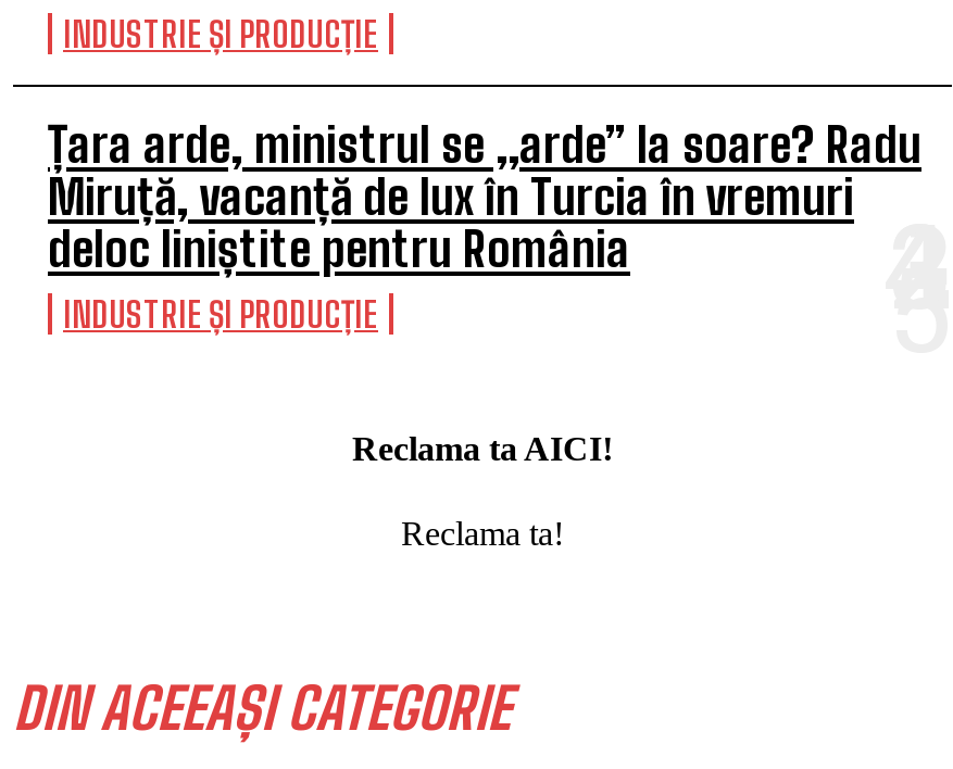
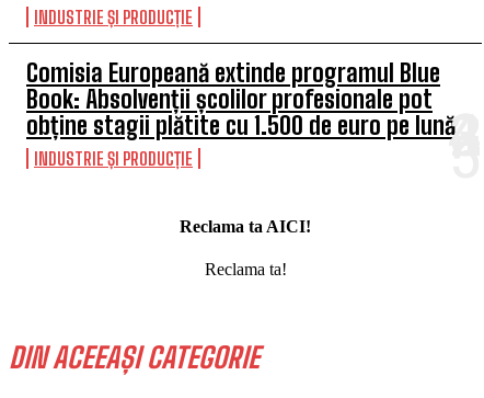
[48,114,921,277] Țara arde, ministrul se „arde” la soare? Radu | Miruță, vacanță de lux în Turcia în vremuri | deloc liniștite pentru România -> [26,58,456,140] Comisia Europeană extinde programul Blue | Book: Absolvenții școlilor profesionale pot | obține stagii plătite cu 1.500 de euro pe lună

